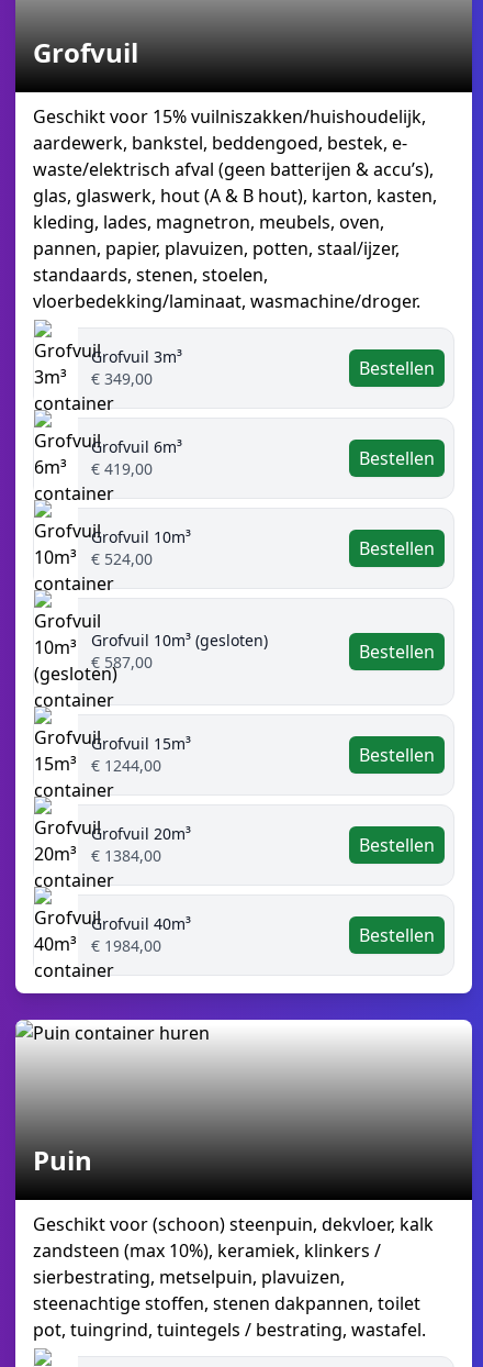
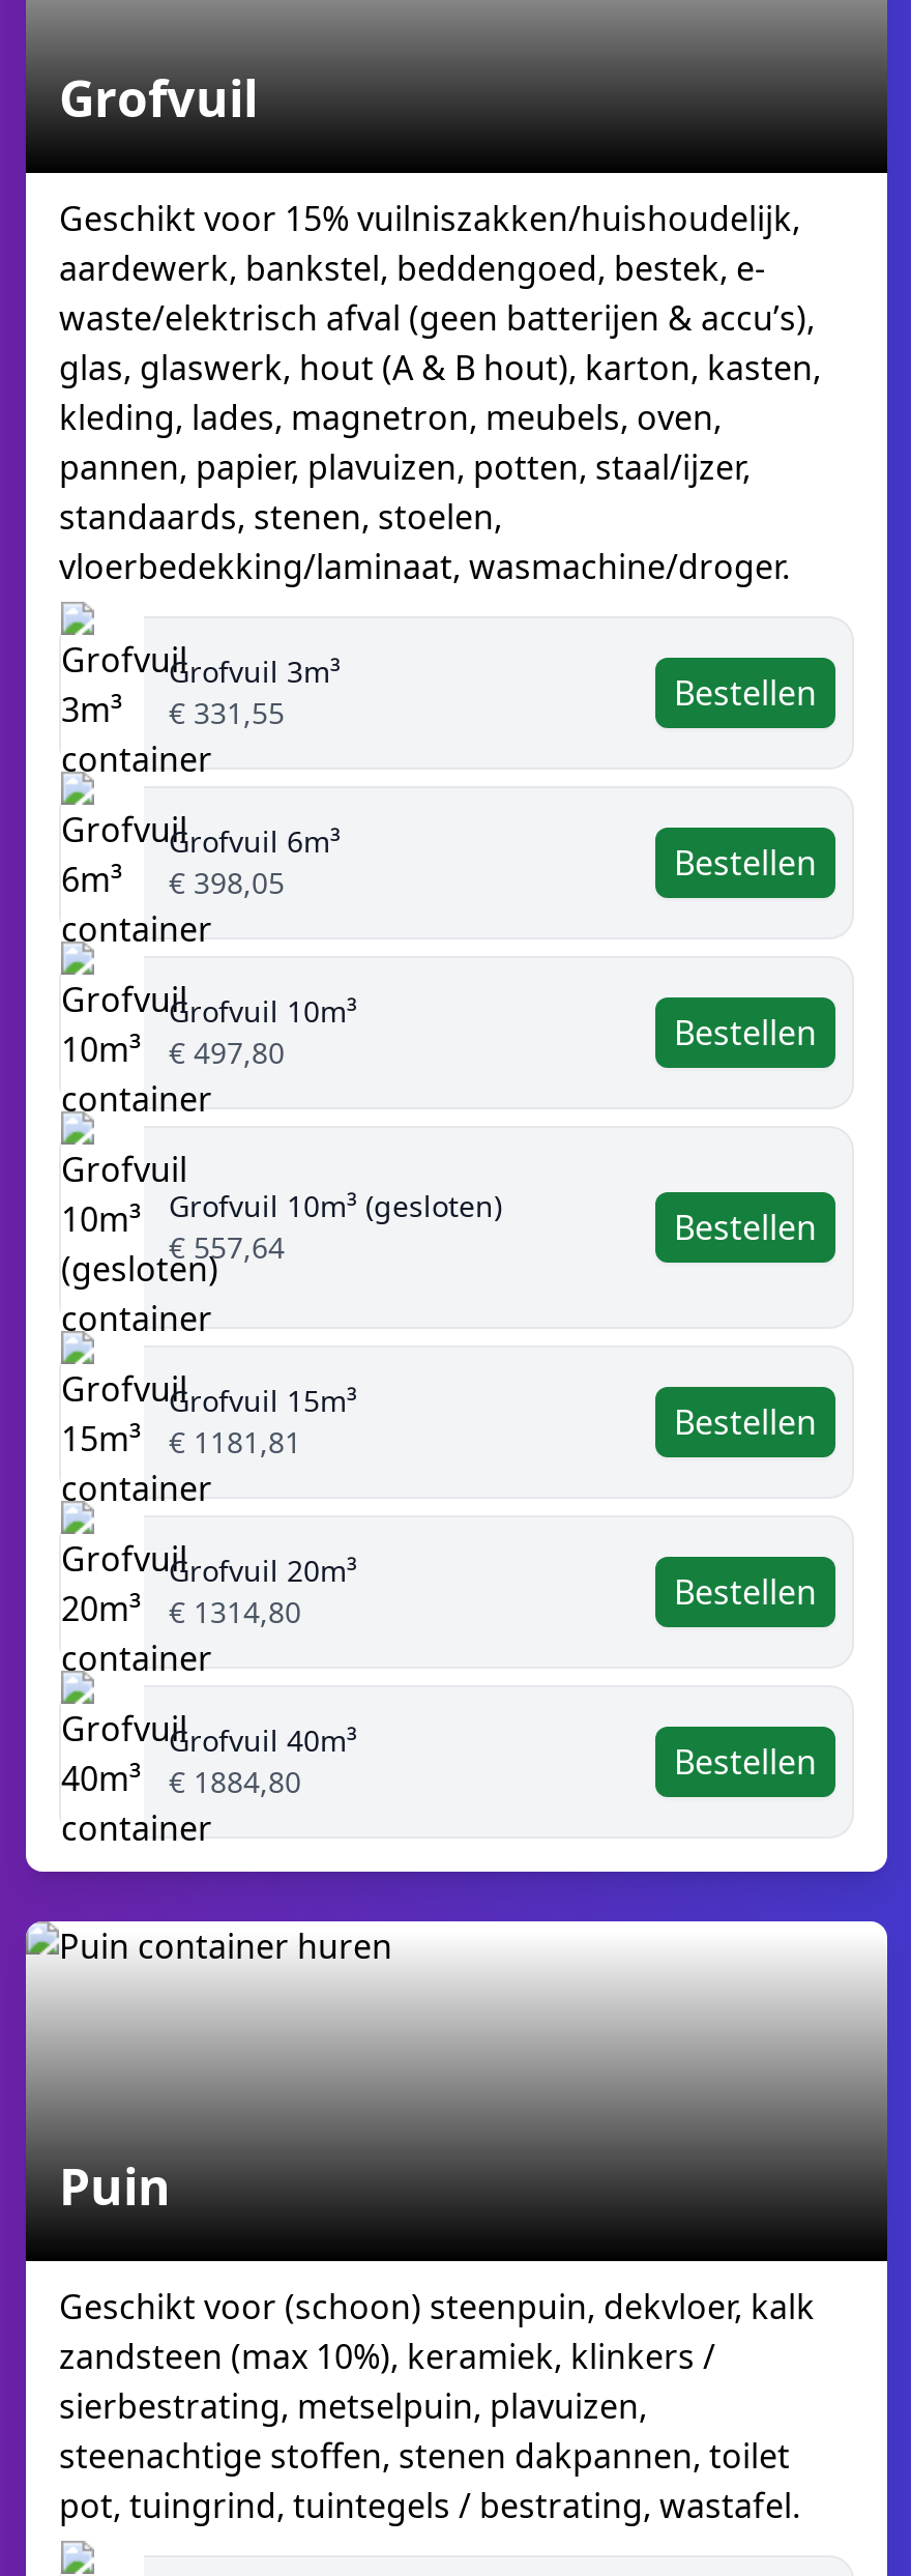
[91,368,153,389] € 349,00 -> [169,693,285,732] € 331,55
[91,458,153,479] € 419,00 -> [169,863,285,902] € 398,05
[91,548,153,569] € 524,00 -> [169,1033,285,1072] € 497,80
[91,652,153,673] € 587,00 -> [169,1227,285,1267] € 557,64
[91,755,161,776] € 1244,00 -> [169,1422,301,1461] € 1181,81
[91,845,161,866] € 1384,00 -> [169,1592,301,1631] € 1314,80
[91,935,161,956] € 1984,00 -> [169,1762,301,1801] € 1884,80

